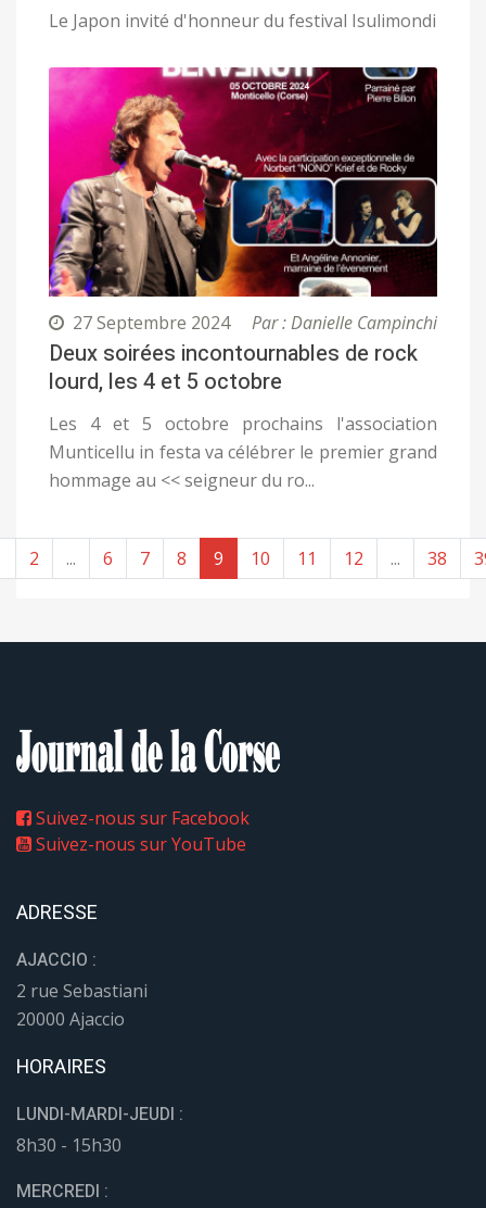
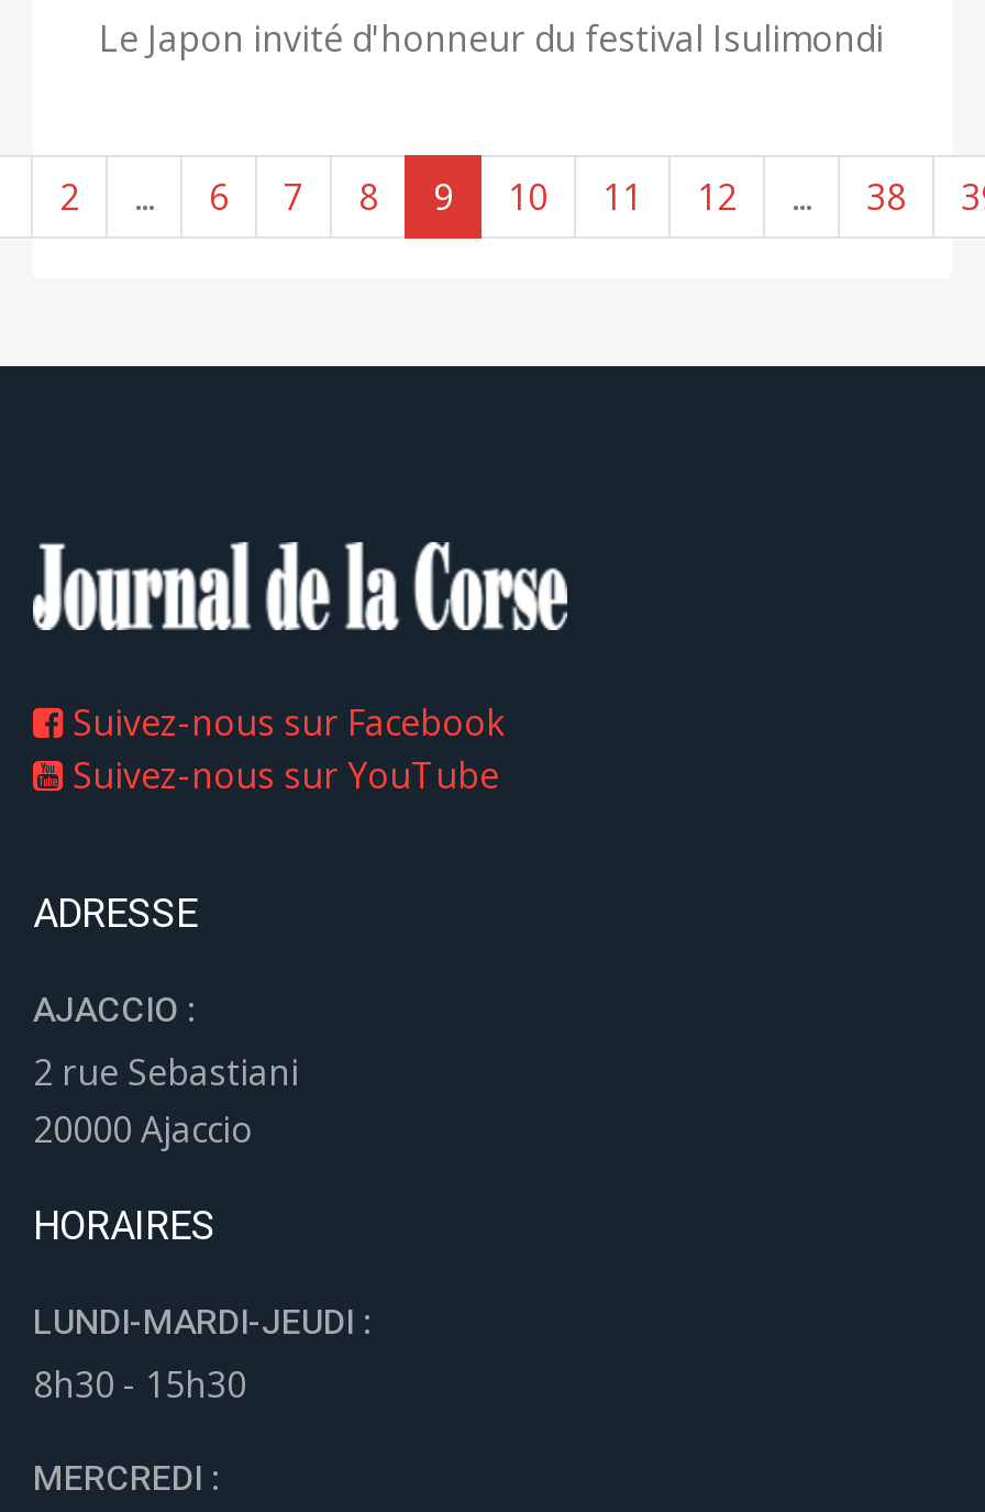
[48,66,438,492] [image] | 27 Septembre 2024 | Par : Danielle Campinchi | Deux soirées incontournables de rock | lourd, les 4 et 5 octobre | Les 4 et 5 octobre prochains l'association | Munticellu in festa va célébrer le premier grand | hommage au << seigneur du ro... -> none

